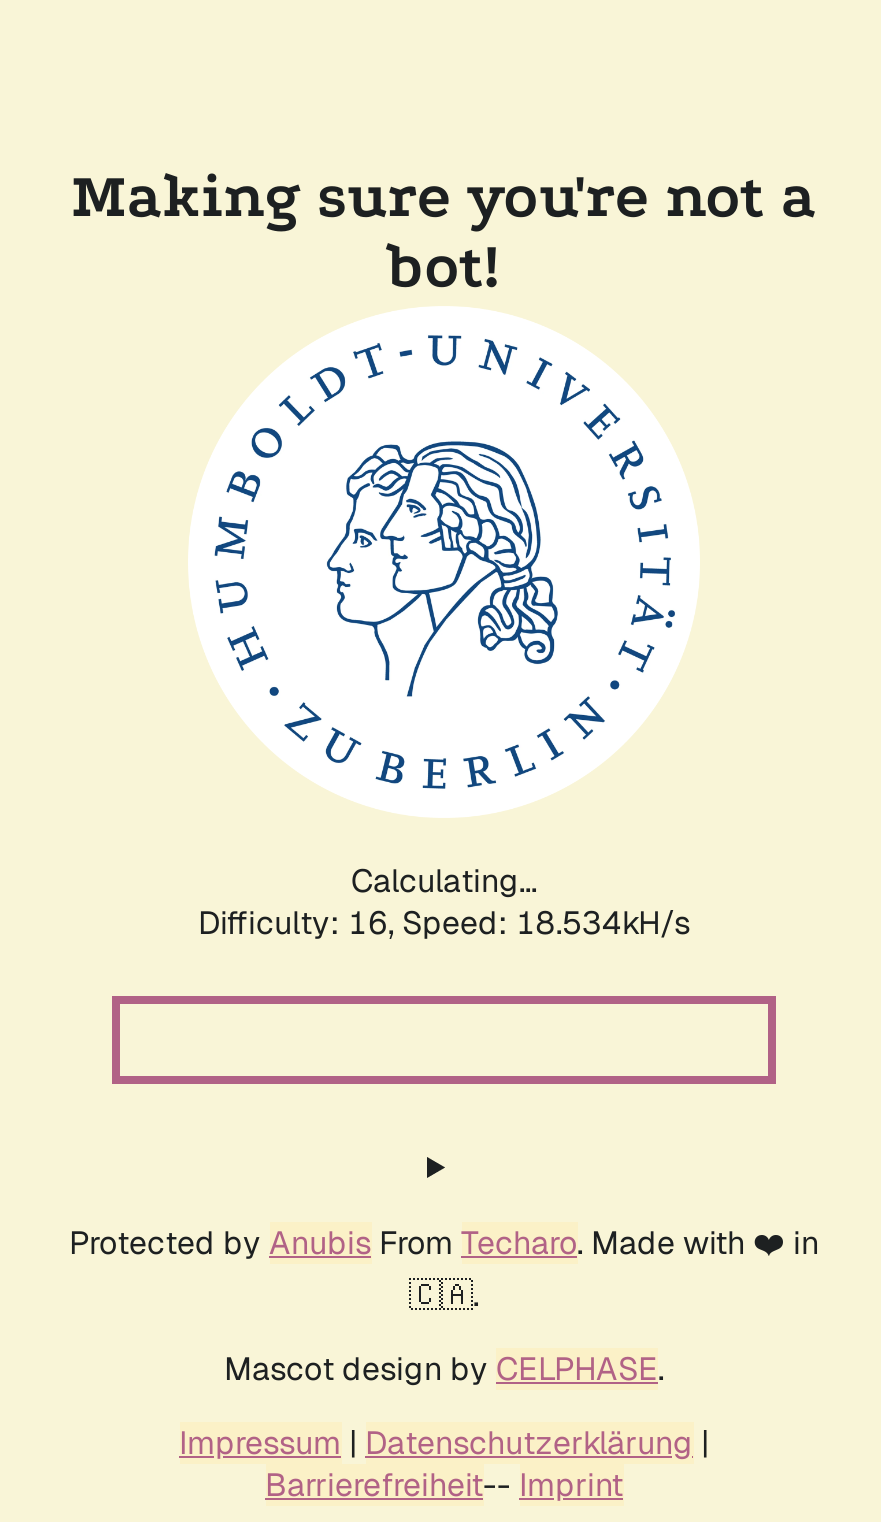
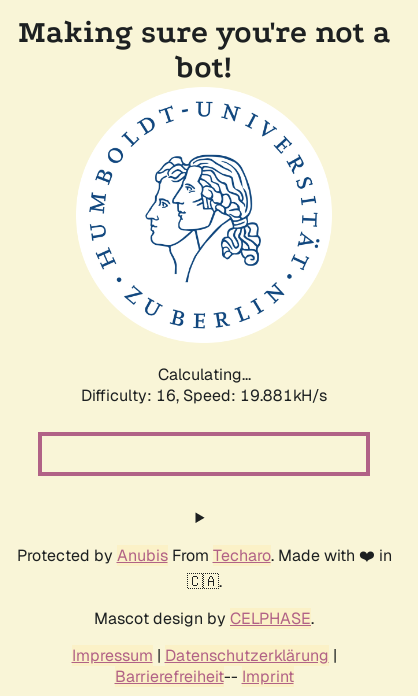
[198,902,690,944] Difficulty: 16, Speed: 18.534kH/s -> [81,385,327,406] Difficulty: 16, Speed: 19.881kH/s

